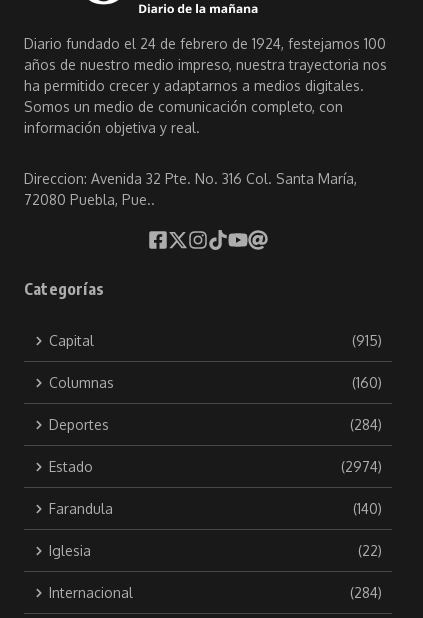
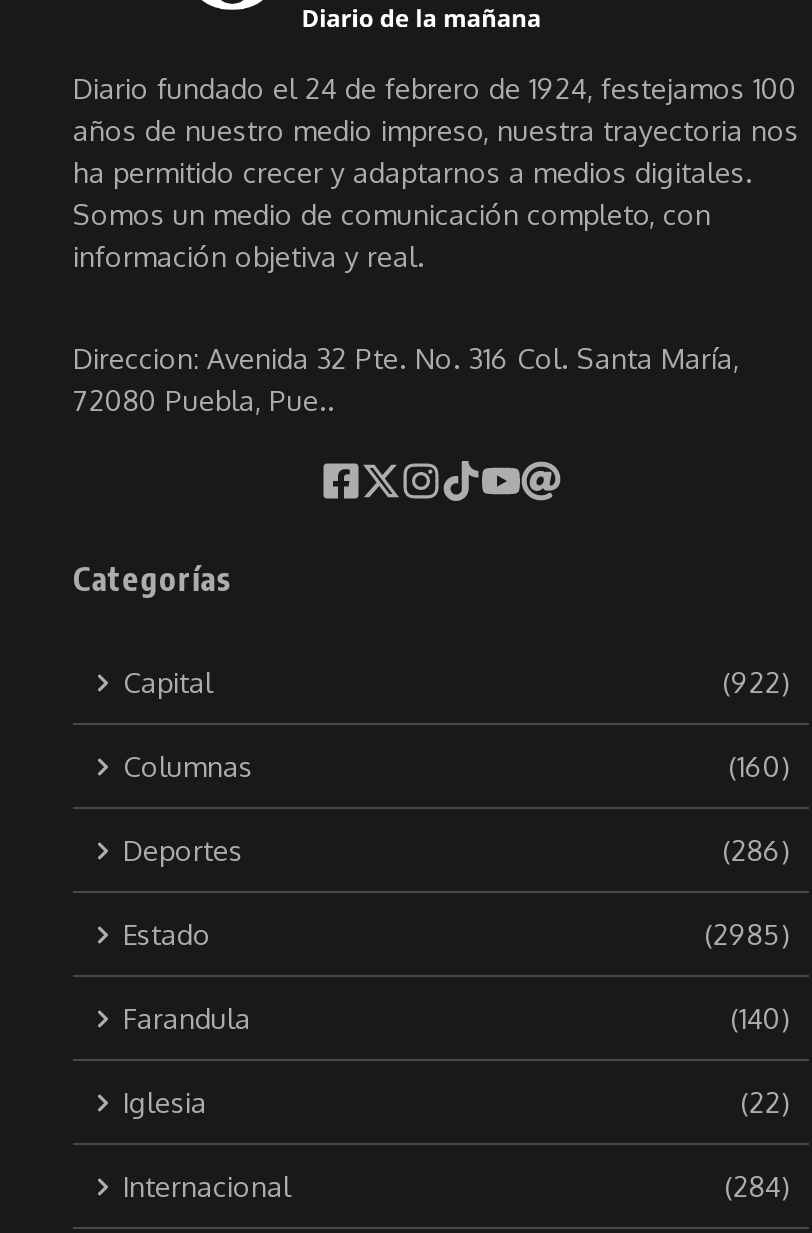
[352,332,382,349] (915) -> [723,665,789,699] (922)
[350,416,382,433] (284) -> [723,833,789,867] (286)
[341,458,382,475] (2974) -> [705,917,789,951] (2985)

